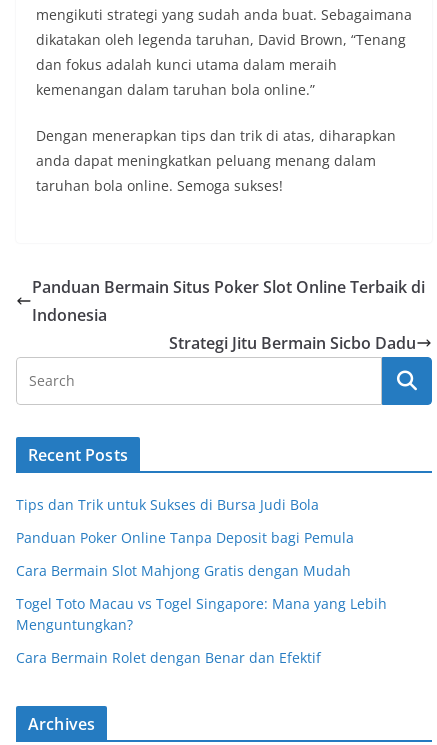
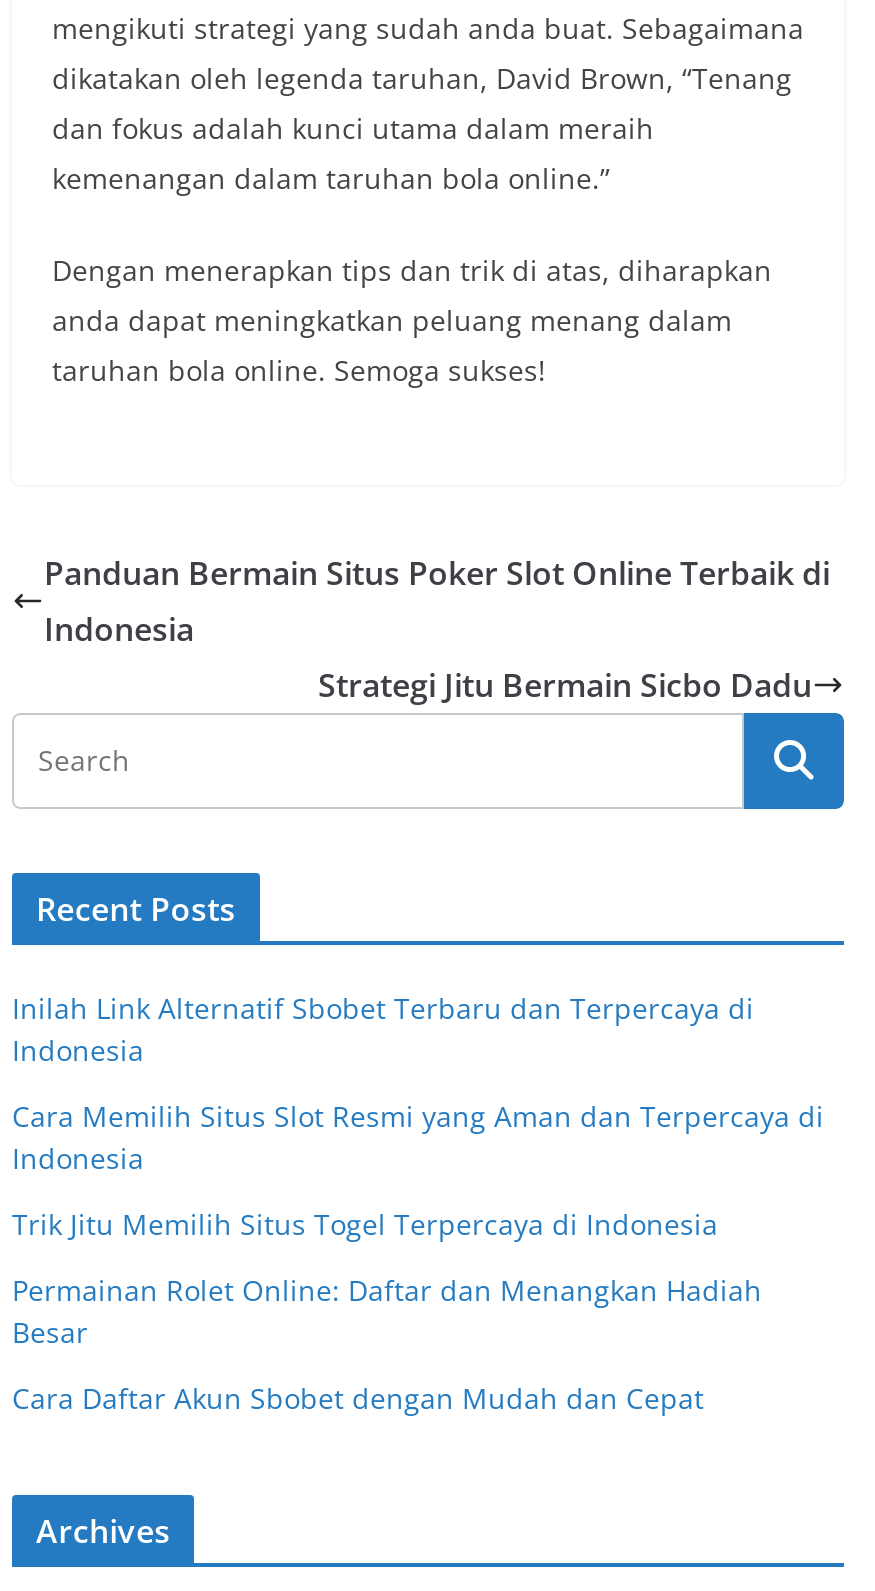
[16,495,319,514] Tips dan Trik untuk Sukses di Bursa Judi Bola -> [12,989,754,1069] Inilah Link Alternatif Sbobet Terbaru dan Terpercaya di | Indonesia
[16,528,354,547] Panduan Poker Online Tanpa Deposit bagi Pemula -> [12,1097,824,1177] Cara Memilih Situs Slot Resmi yang Aman dan Terpercaya di | Indonesia
[16,561,351,580] Cara Bermain Slot Mahjong Gratis dengan Mudah -> [12,1205,718,1243] Trik Jitu Memilih Situs Togel Terpercaya di Indonesia
[16,594,387,634] Togel Toto Macau vs Togel Singapore: Mana yang Lebih | Menguntungkan? -> [12,1271,762,1351] Permainan Rolet Online: Daftar dan Menangkan Hadiah | Besar
[16,648,321,667] Cara Bermain Rolet dengan Benar dan Efektif -> [12,1379,704,1417] Cara Daftar Akun Sbobet dengan Mudah dan Cepat

